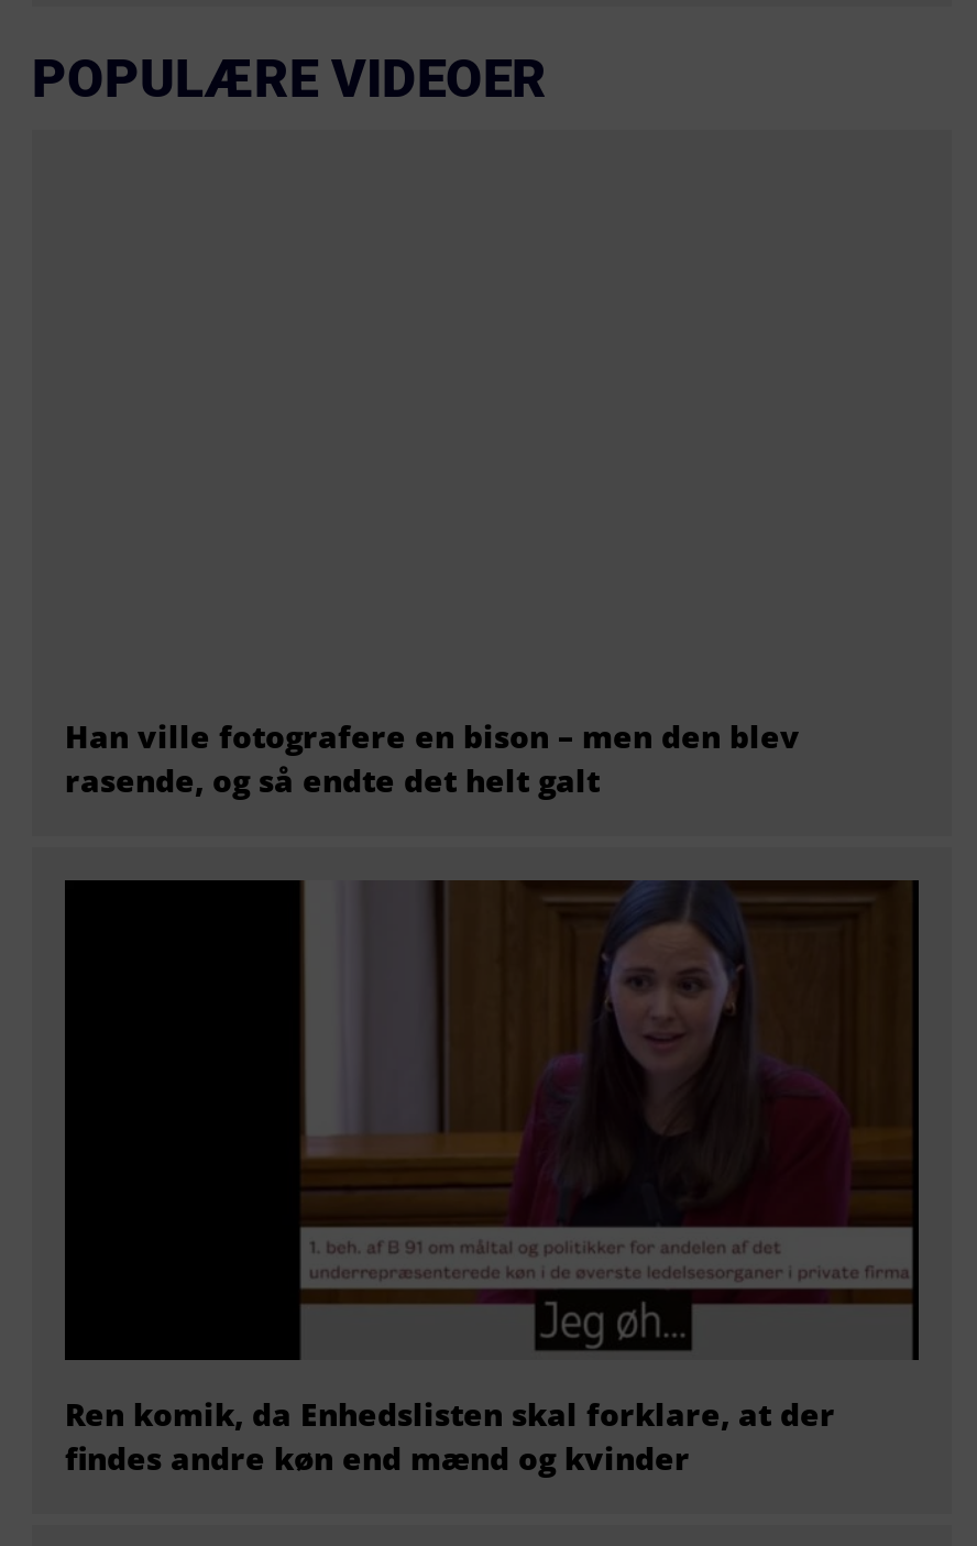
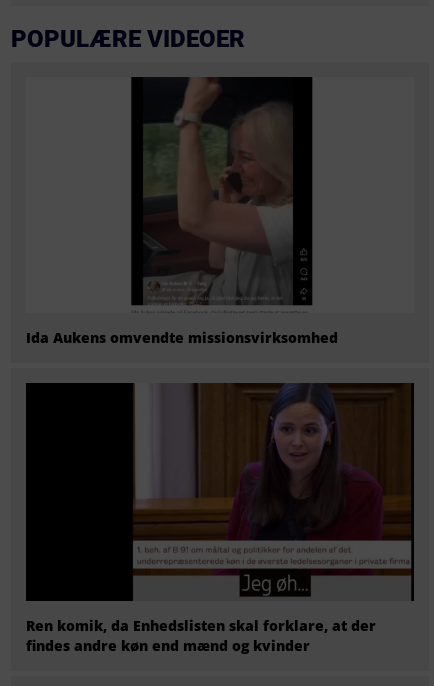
none -> [130,76,313,301] [image]
[65,716,800,801] Han ville fotografere en bison – men den blev | rasende, og så endte det helt galt -> [26,328,338,347] Ida Aukens omvendte missionsvirksomhed

